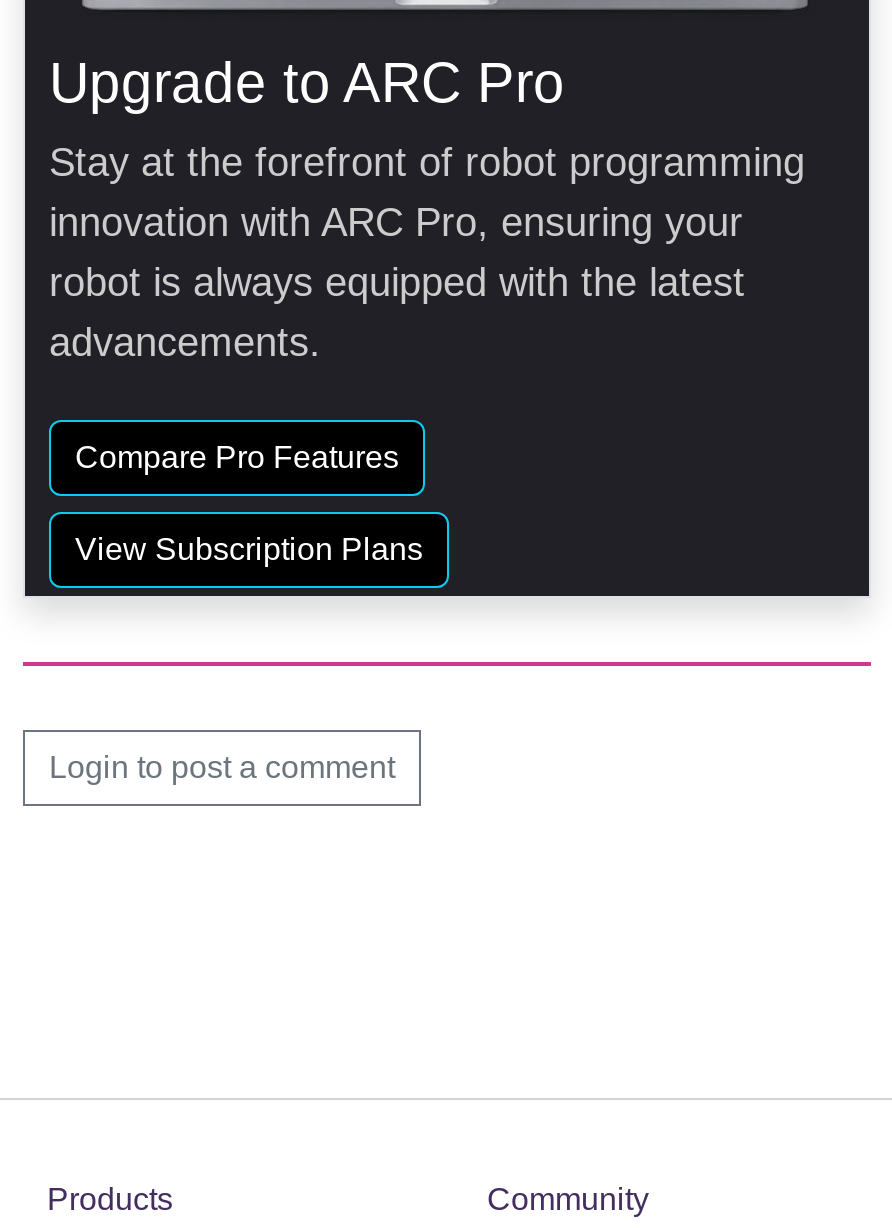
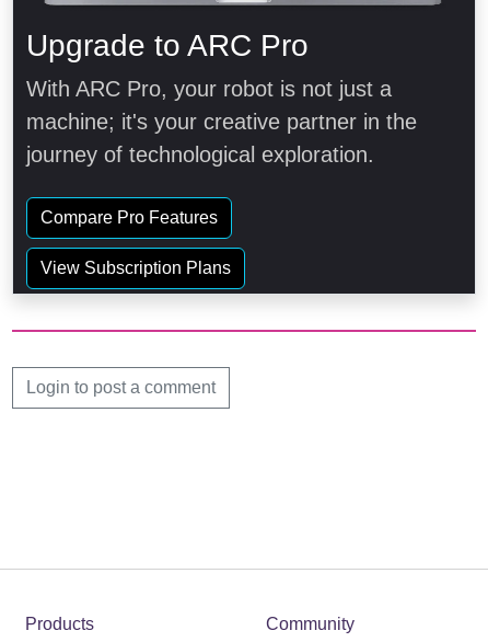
[49,141,805,365] Stay at the forefront of robot programming | innovation with ARC Pro, ensuring your | robot is always equipped with the latest | advancements. -> [26,77,417,167] With ARC Pro, your robot is not just a | machine; it's your creative partner in the | journey of technological exploration.

